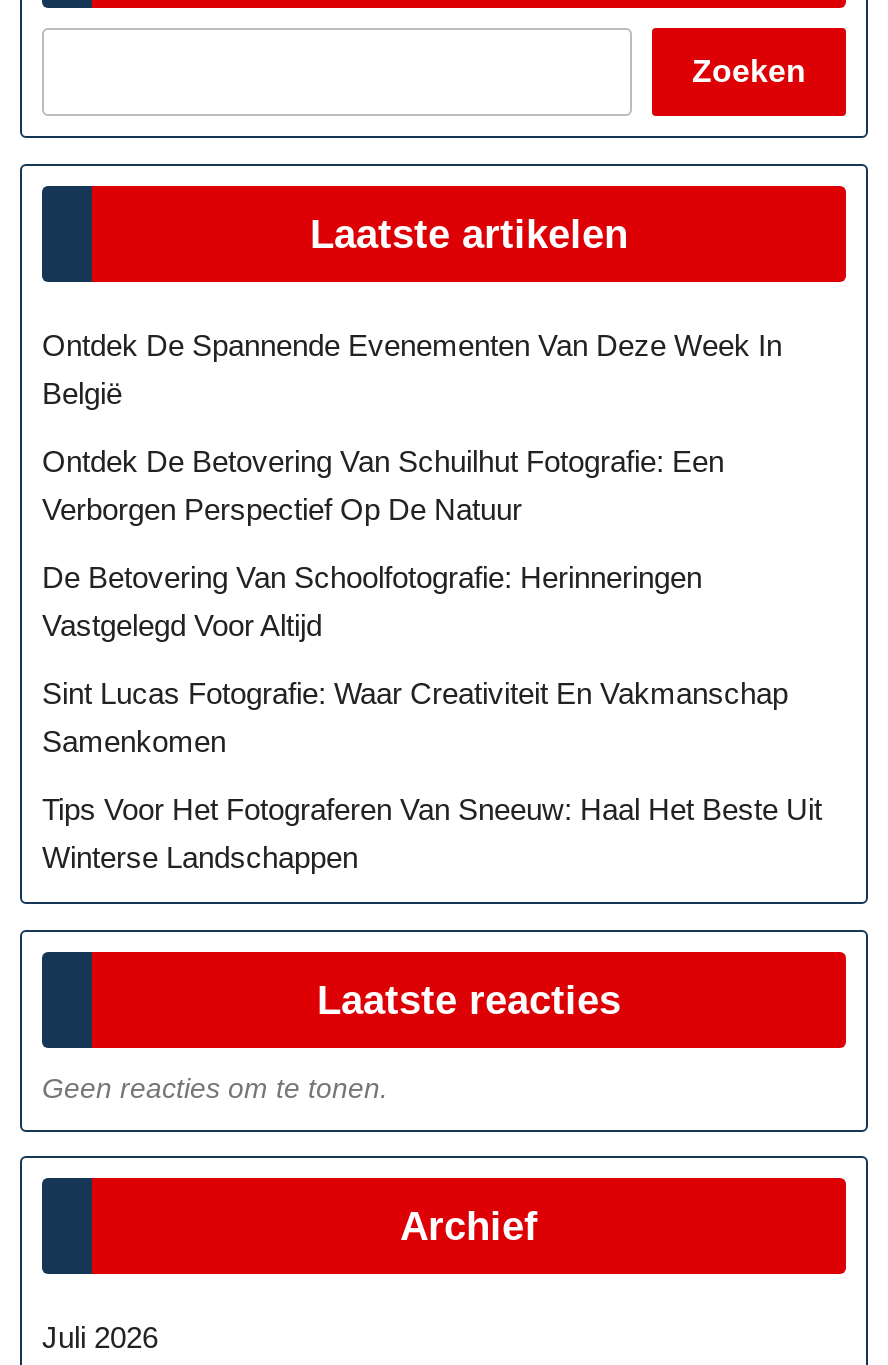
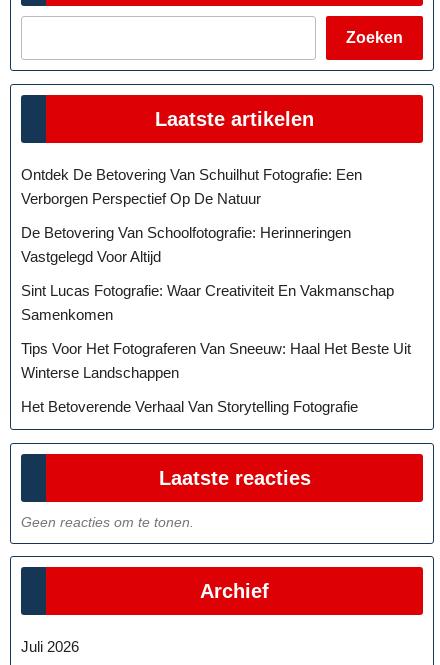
[42,328,782,410] Ontdek De Spannende Evenementen Van Deze Week In | België -> none
moved [42,444,822,874] -> [21,166,411,381]: Ontdek De Betovering Van Schuilhut Fotografie: Een | Verborgen Perspectief Op De Natuur | De Betovering Van Schoolfotografie: Herinneringen | Vastgelegd Voor Altijd | Sint Lucas Fotografie: Waar Creativiteit En Vakmanschap | Samenkomen | Tips Voor Het Fotograferen Van Sneeuw: Haal Het Beste Uit | Winterse Landschappen
none -> [21,398,358,415] Het Betoverende Verhaal Van Storytelling Fotografie

